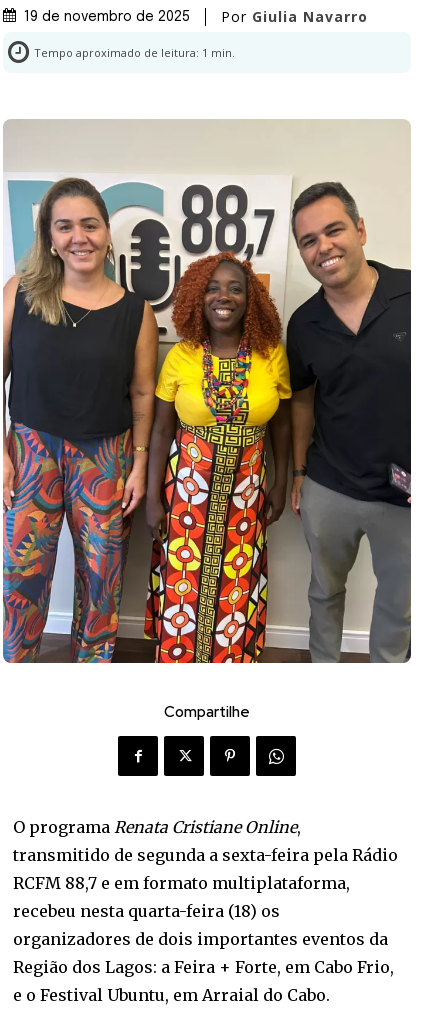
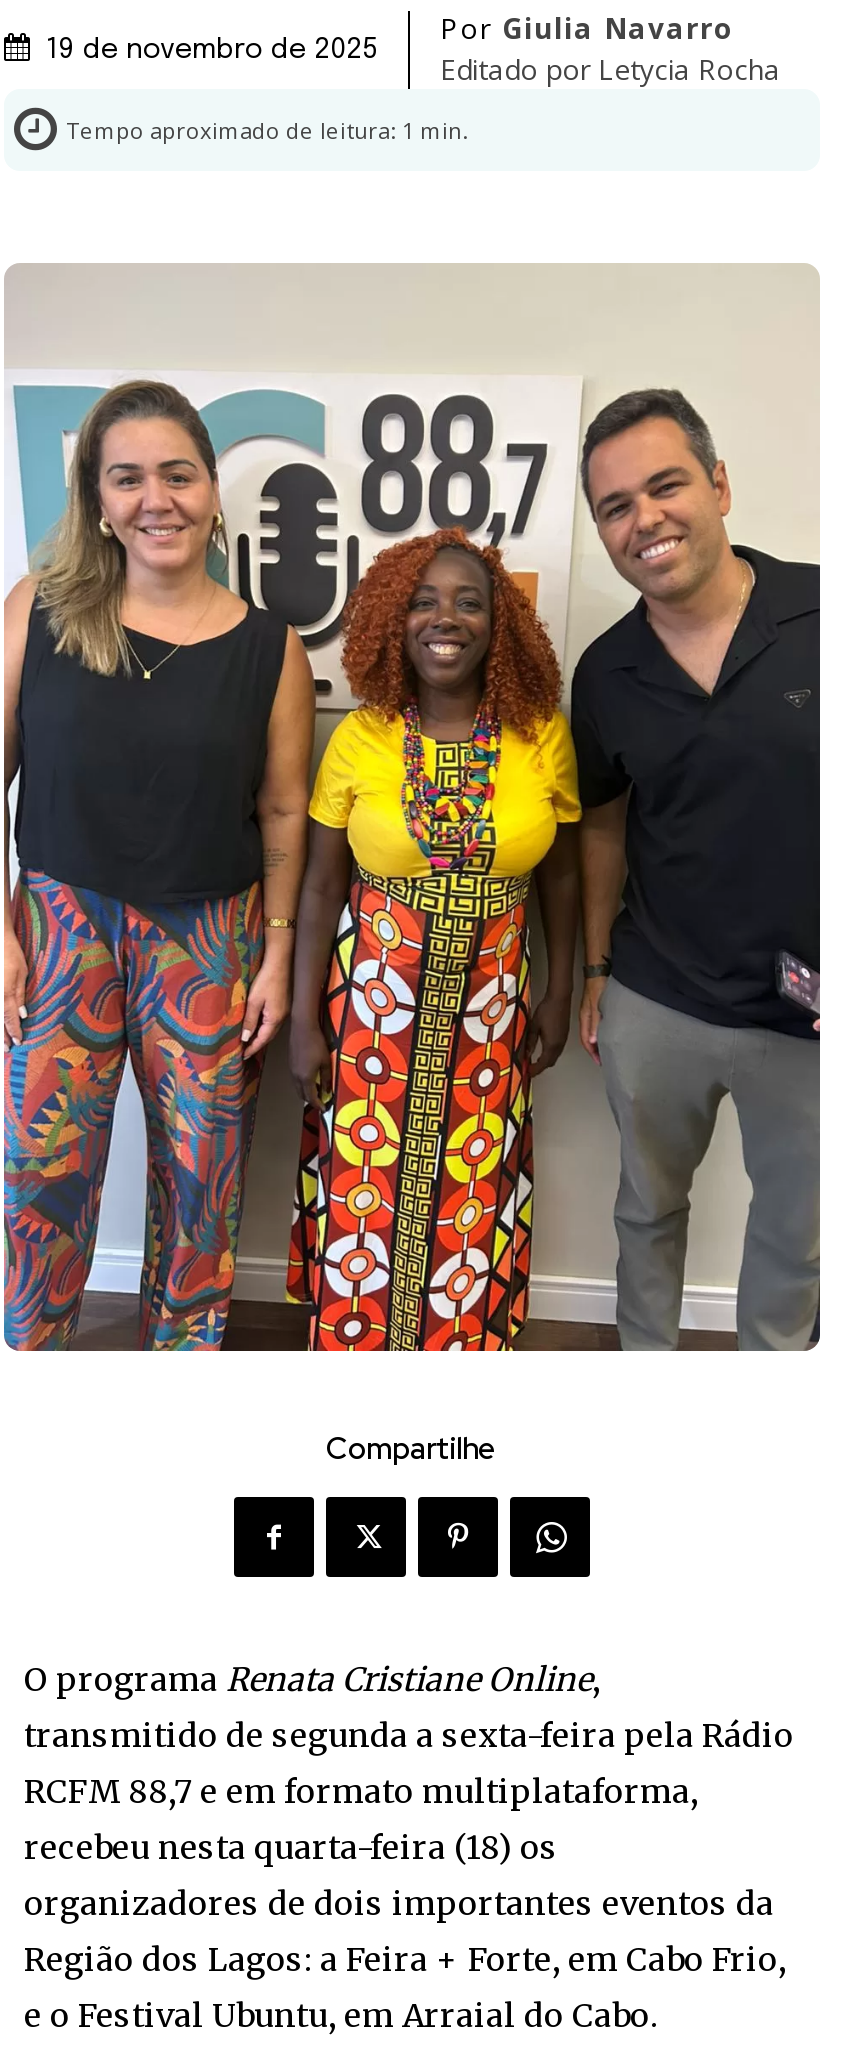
none -> [440,49,780,87] Editado por Letycia Rocha

